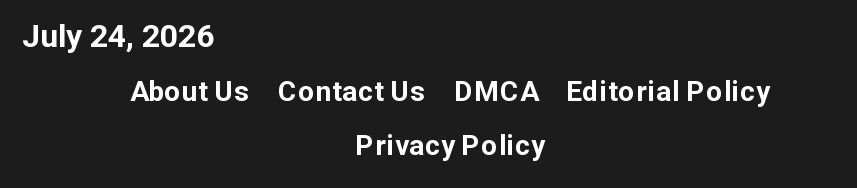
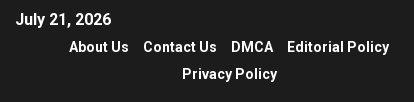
[22,18,214,56] July 24, 2026 -> [15,10,111,29] July 21, 2026

